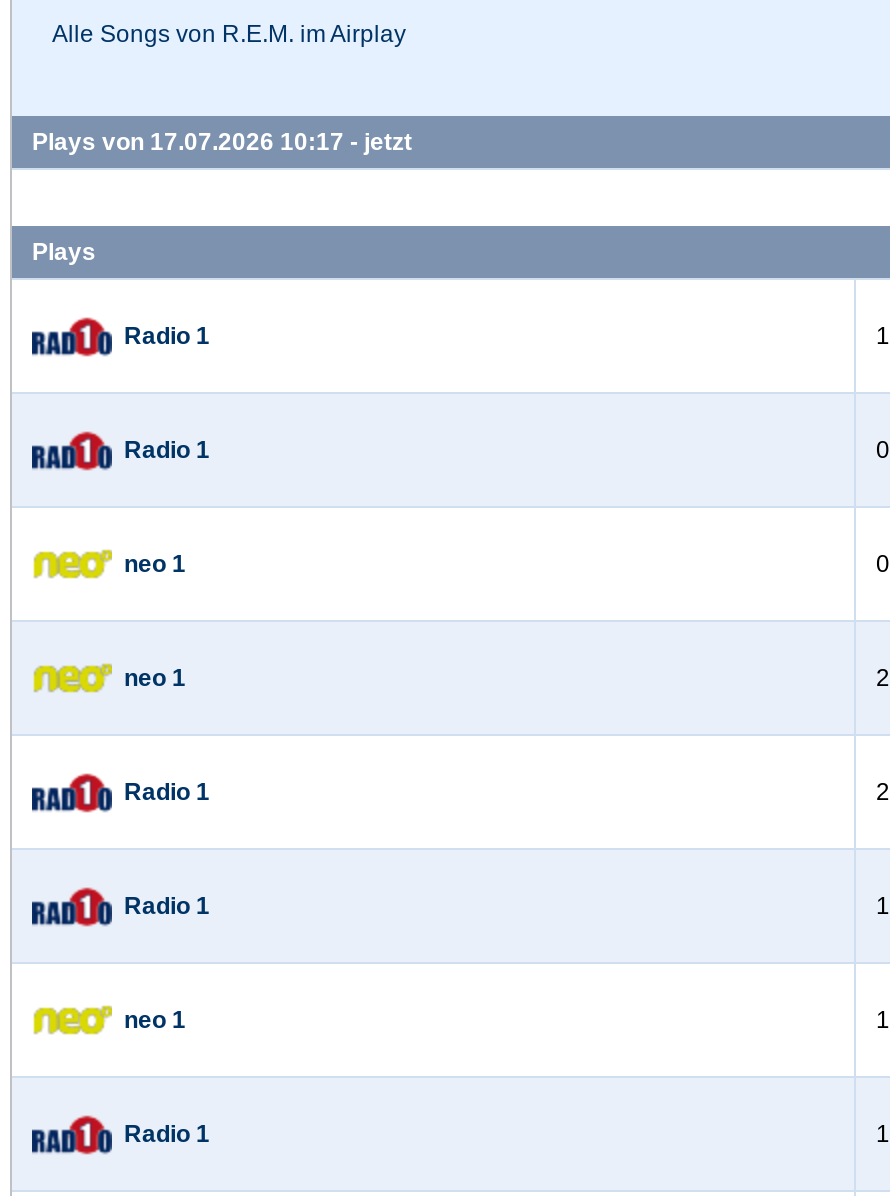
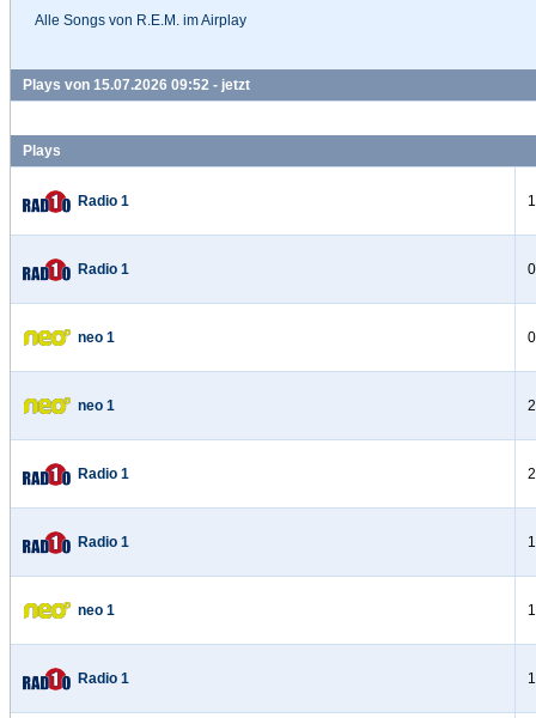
[32,128,412,156] Plays von 17.07.2026 10:17 - jetzt -> [23,77,250,93] Plays von 15.07.2026 09:52 - jetzt

